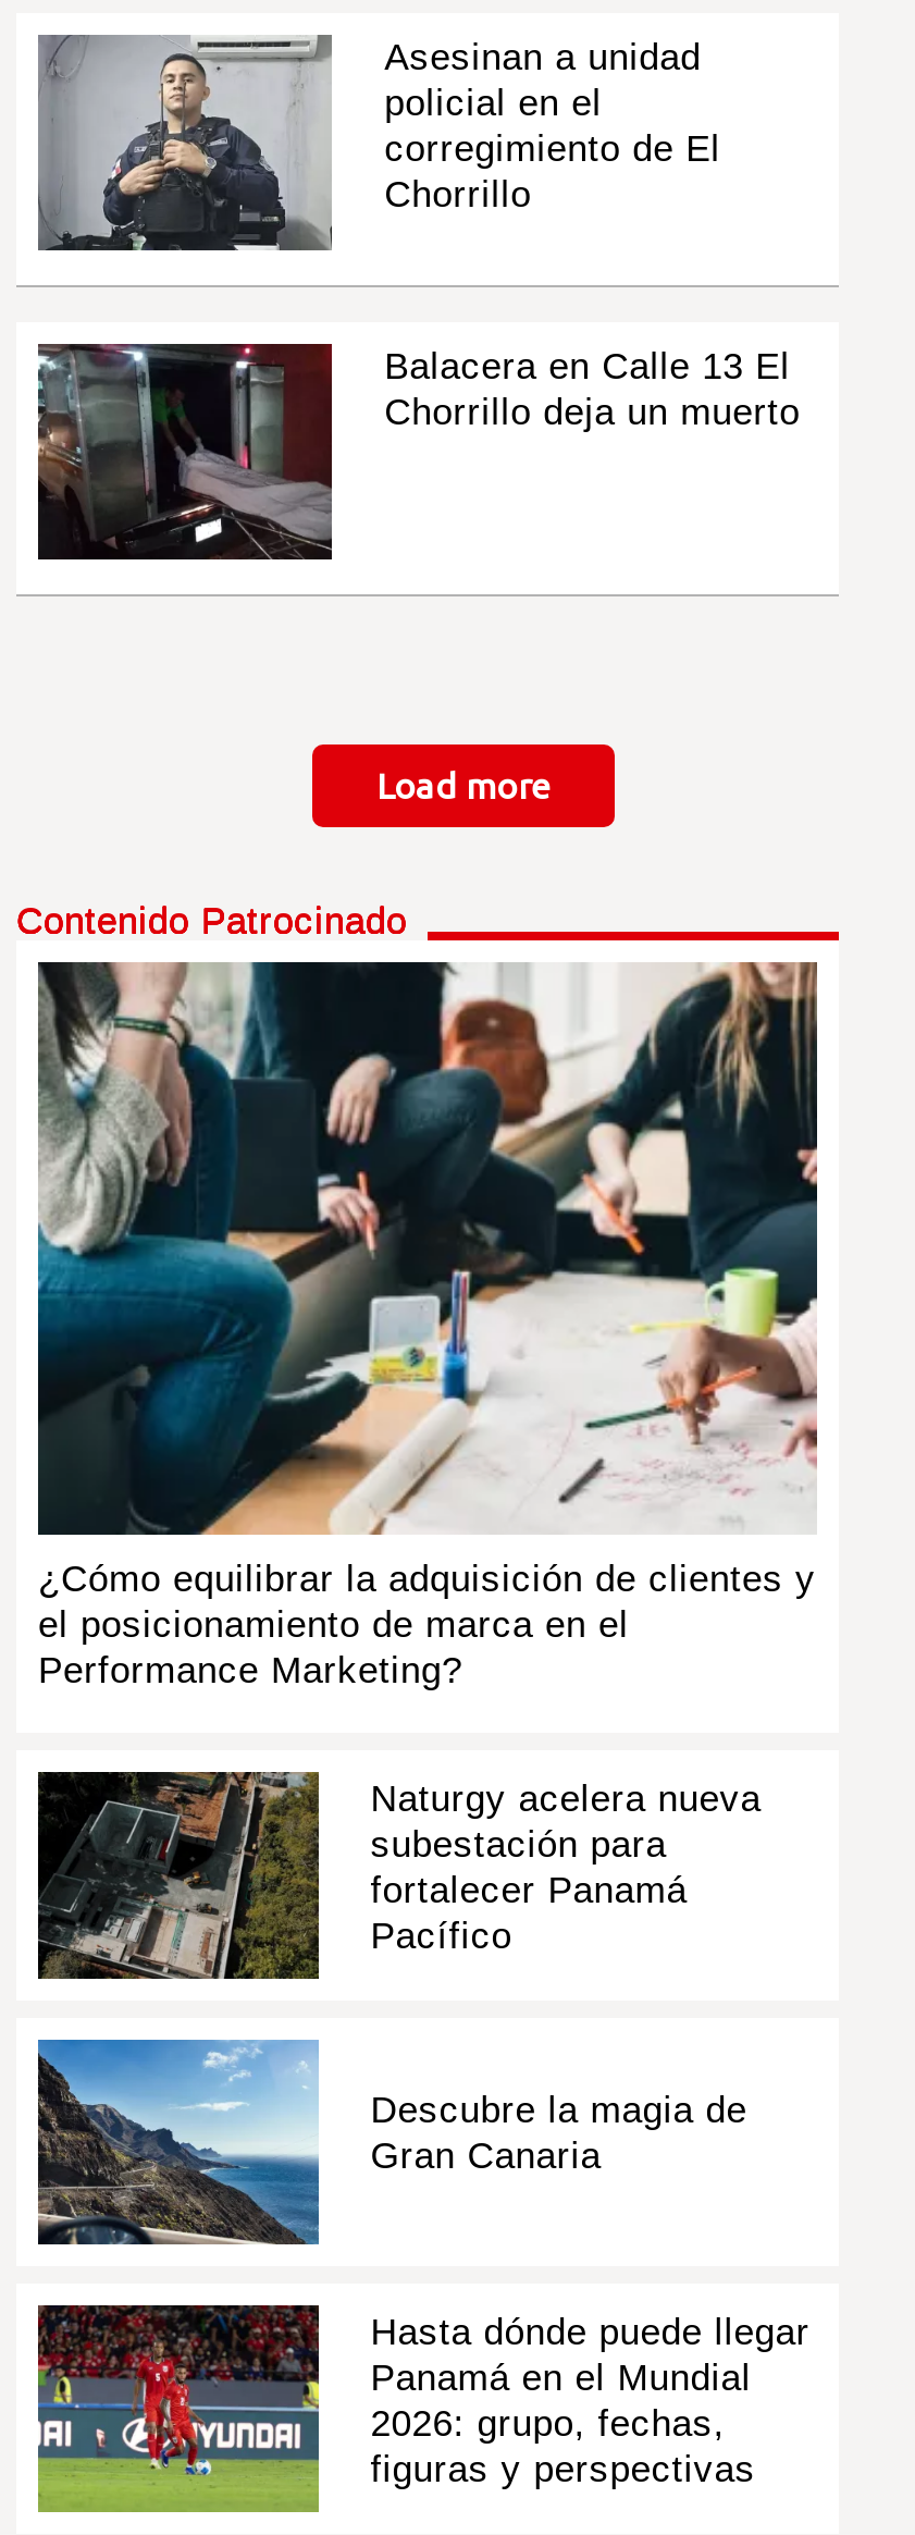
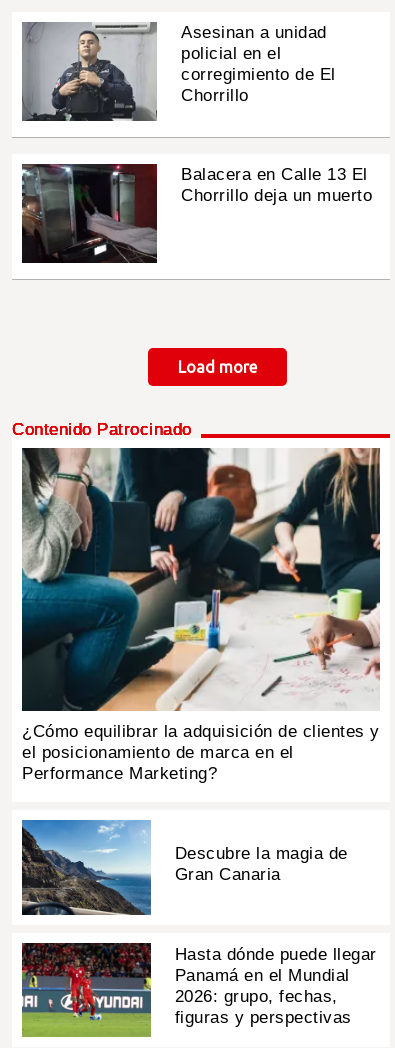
[38,1770,761,1981] [image] | Naturgy acelera nueva | subestación para | fortalecer Panamá | Pacífico -> none

